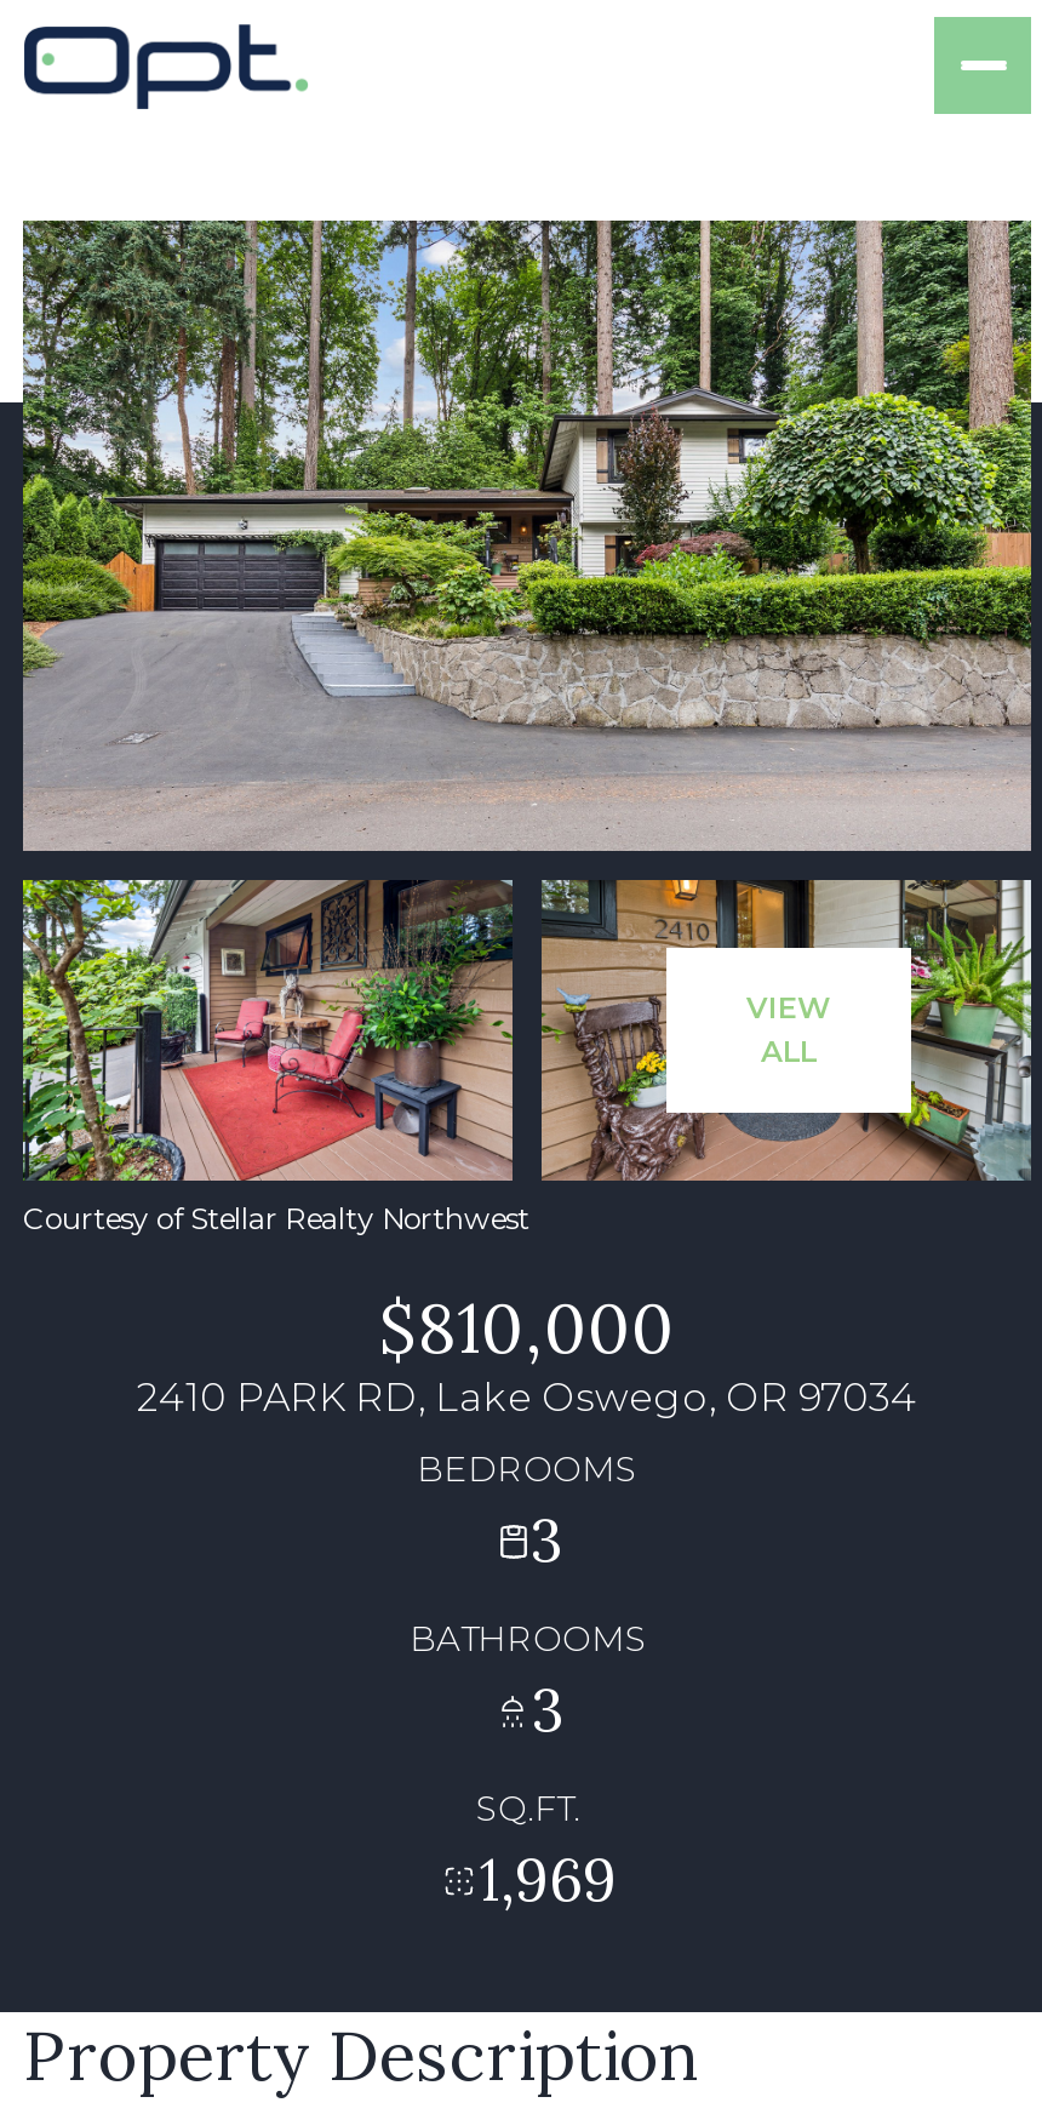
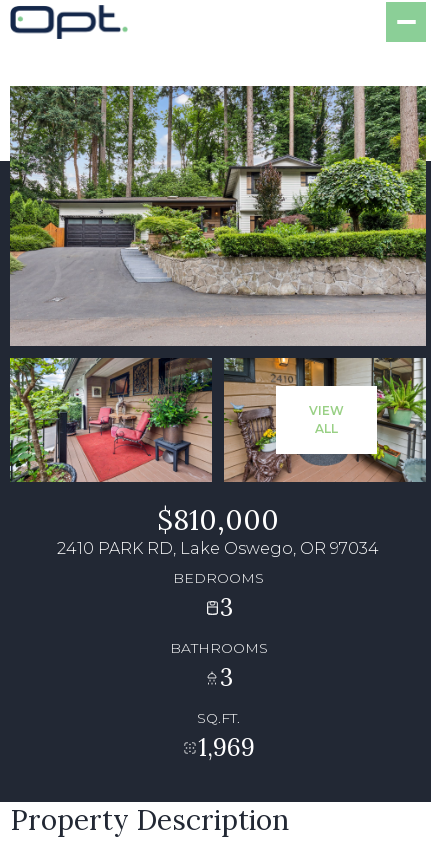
[23,1200,529,1236] Courtesy of Stellar Realty Northwest -> none

